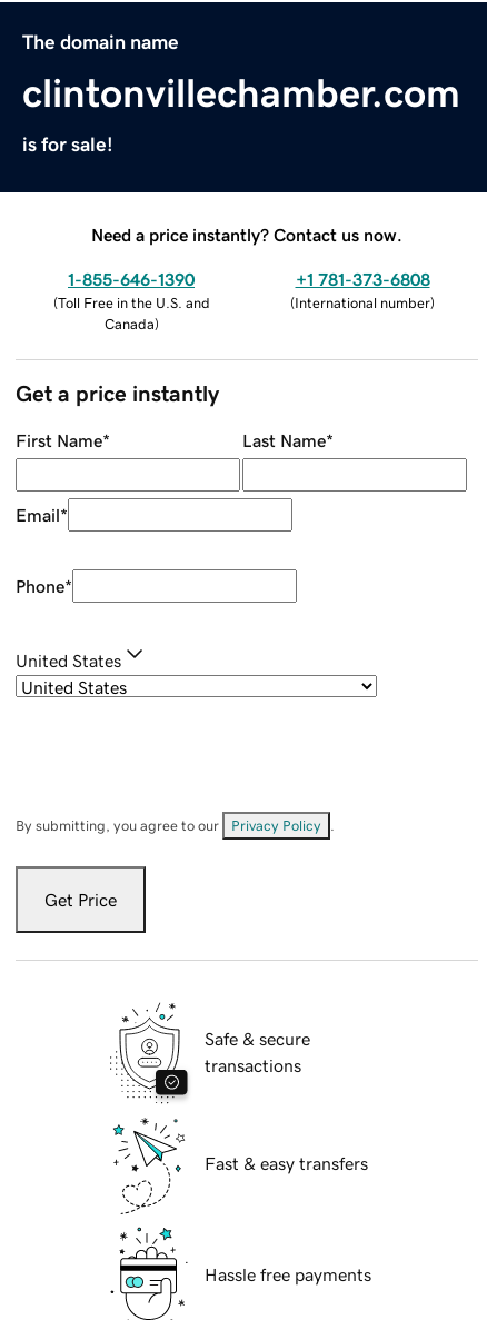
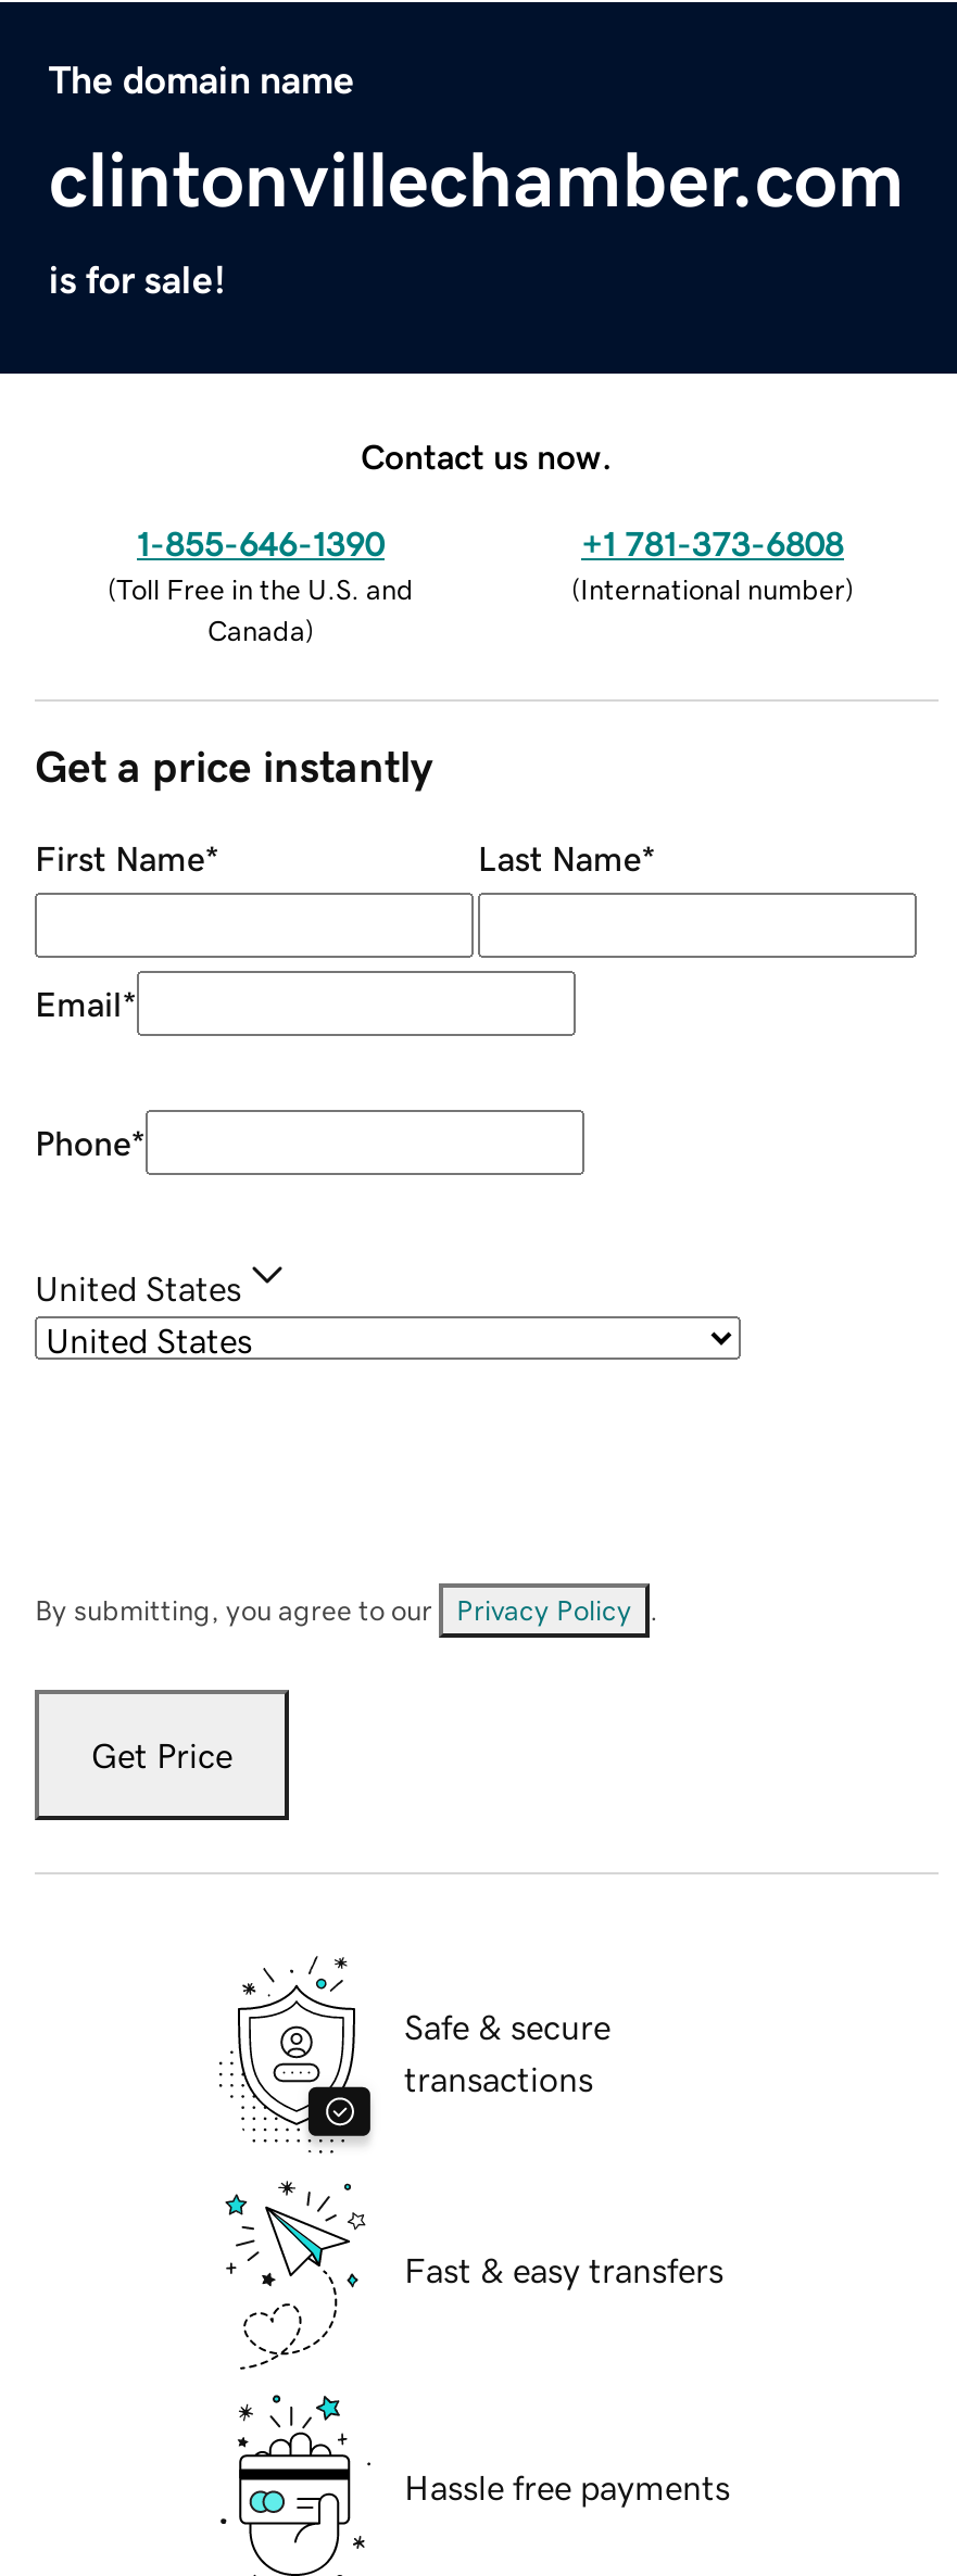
[91,225,402,243] Need a price instantly? Contact us now. -> [361,438,613,473] Contact us now.

